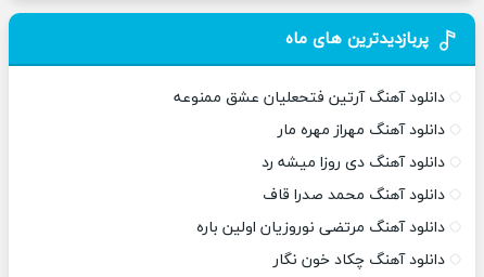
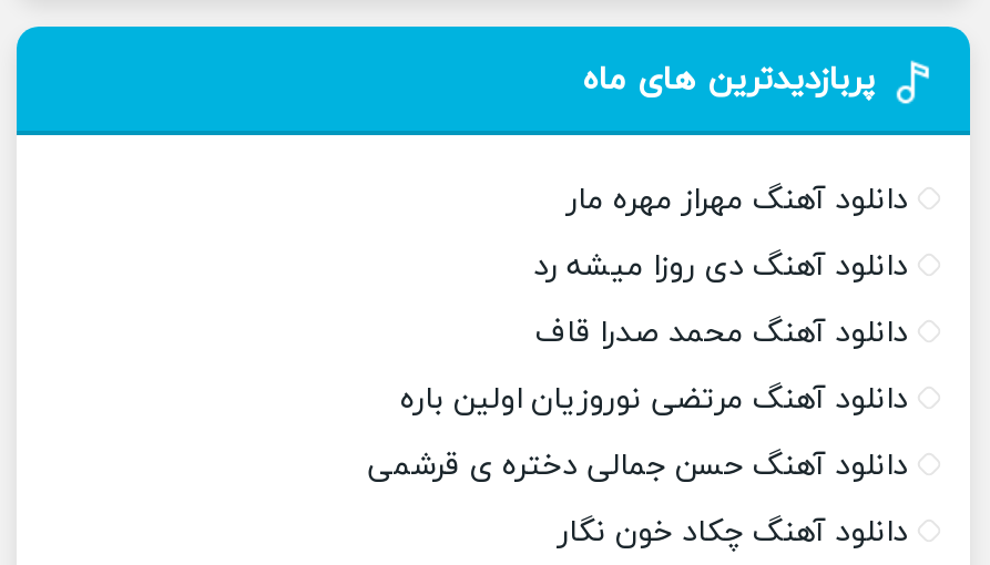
[174,87,445,108] دانلود آهنگ آرتین فتحعلیان عشق ممنوعه -> none
moved [196,120,445,238] -> [400,179,908,420]: دانلود آهنگ مهراز مهره مار | دانلود آهنگ دی روزا میشه رد | دانلود آهنگ محمد صدرا قاف | دانلود آهنگ مرتضی نوروزیان اولین باره
none -> [367,445,908,487] دانلود آهنگ حسن جمالی دختره ی قرشمی

